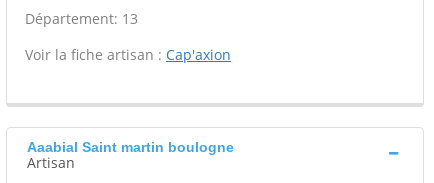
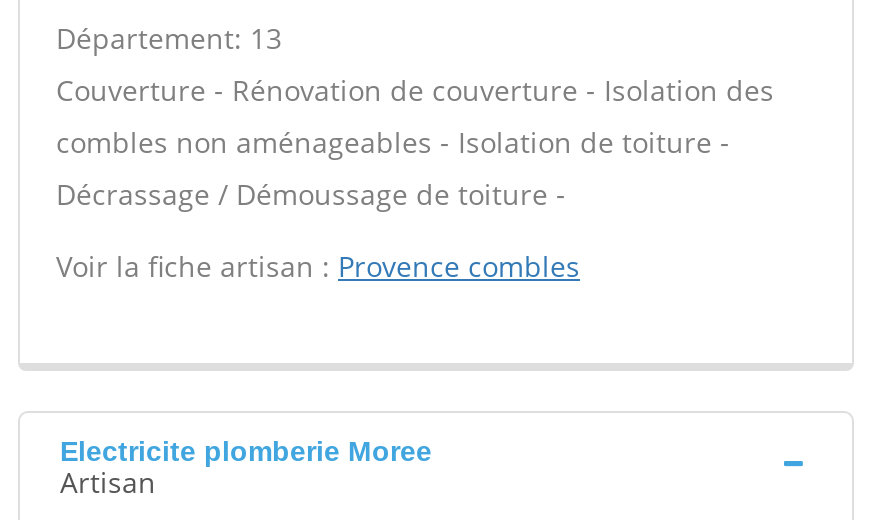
[25,45,231,64] Voir la fiche artisan : Cap'axion -> [56,71,774,285] Couverture - Rénovation de couverture - Isolation des | combles non aménageables - Isolation de toiture - | Décrassage / Démoussage de toiture - | Voir la fiche artisan : Provence combles
[27,139,234,155] Aaabial Saint martin boulogne -> [60,435,432,467] Electricite plomberie Moree

